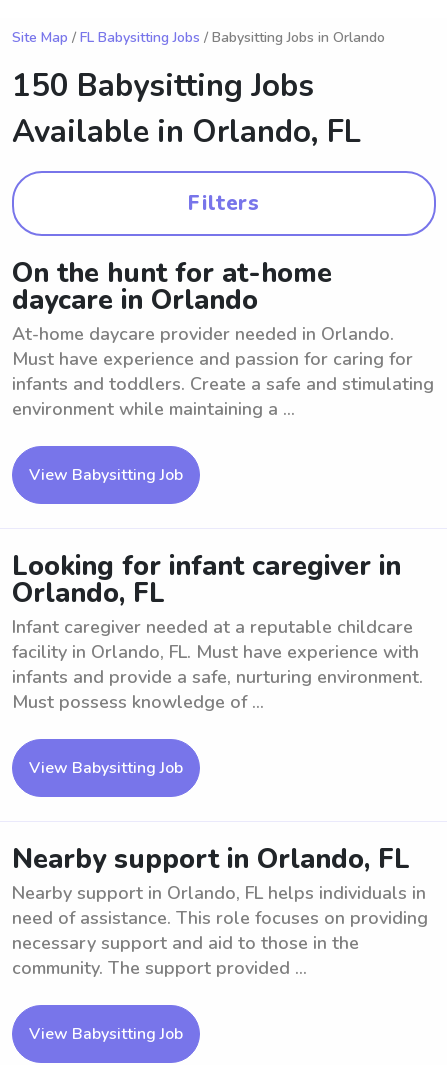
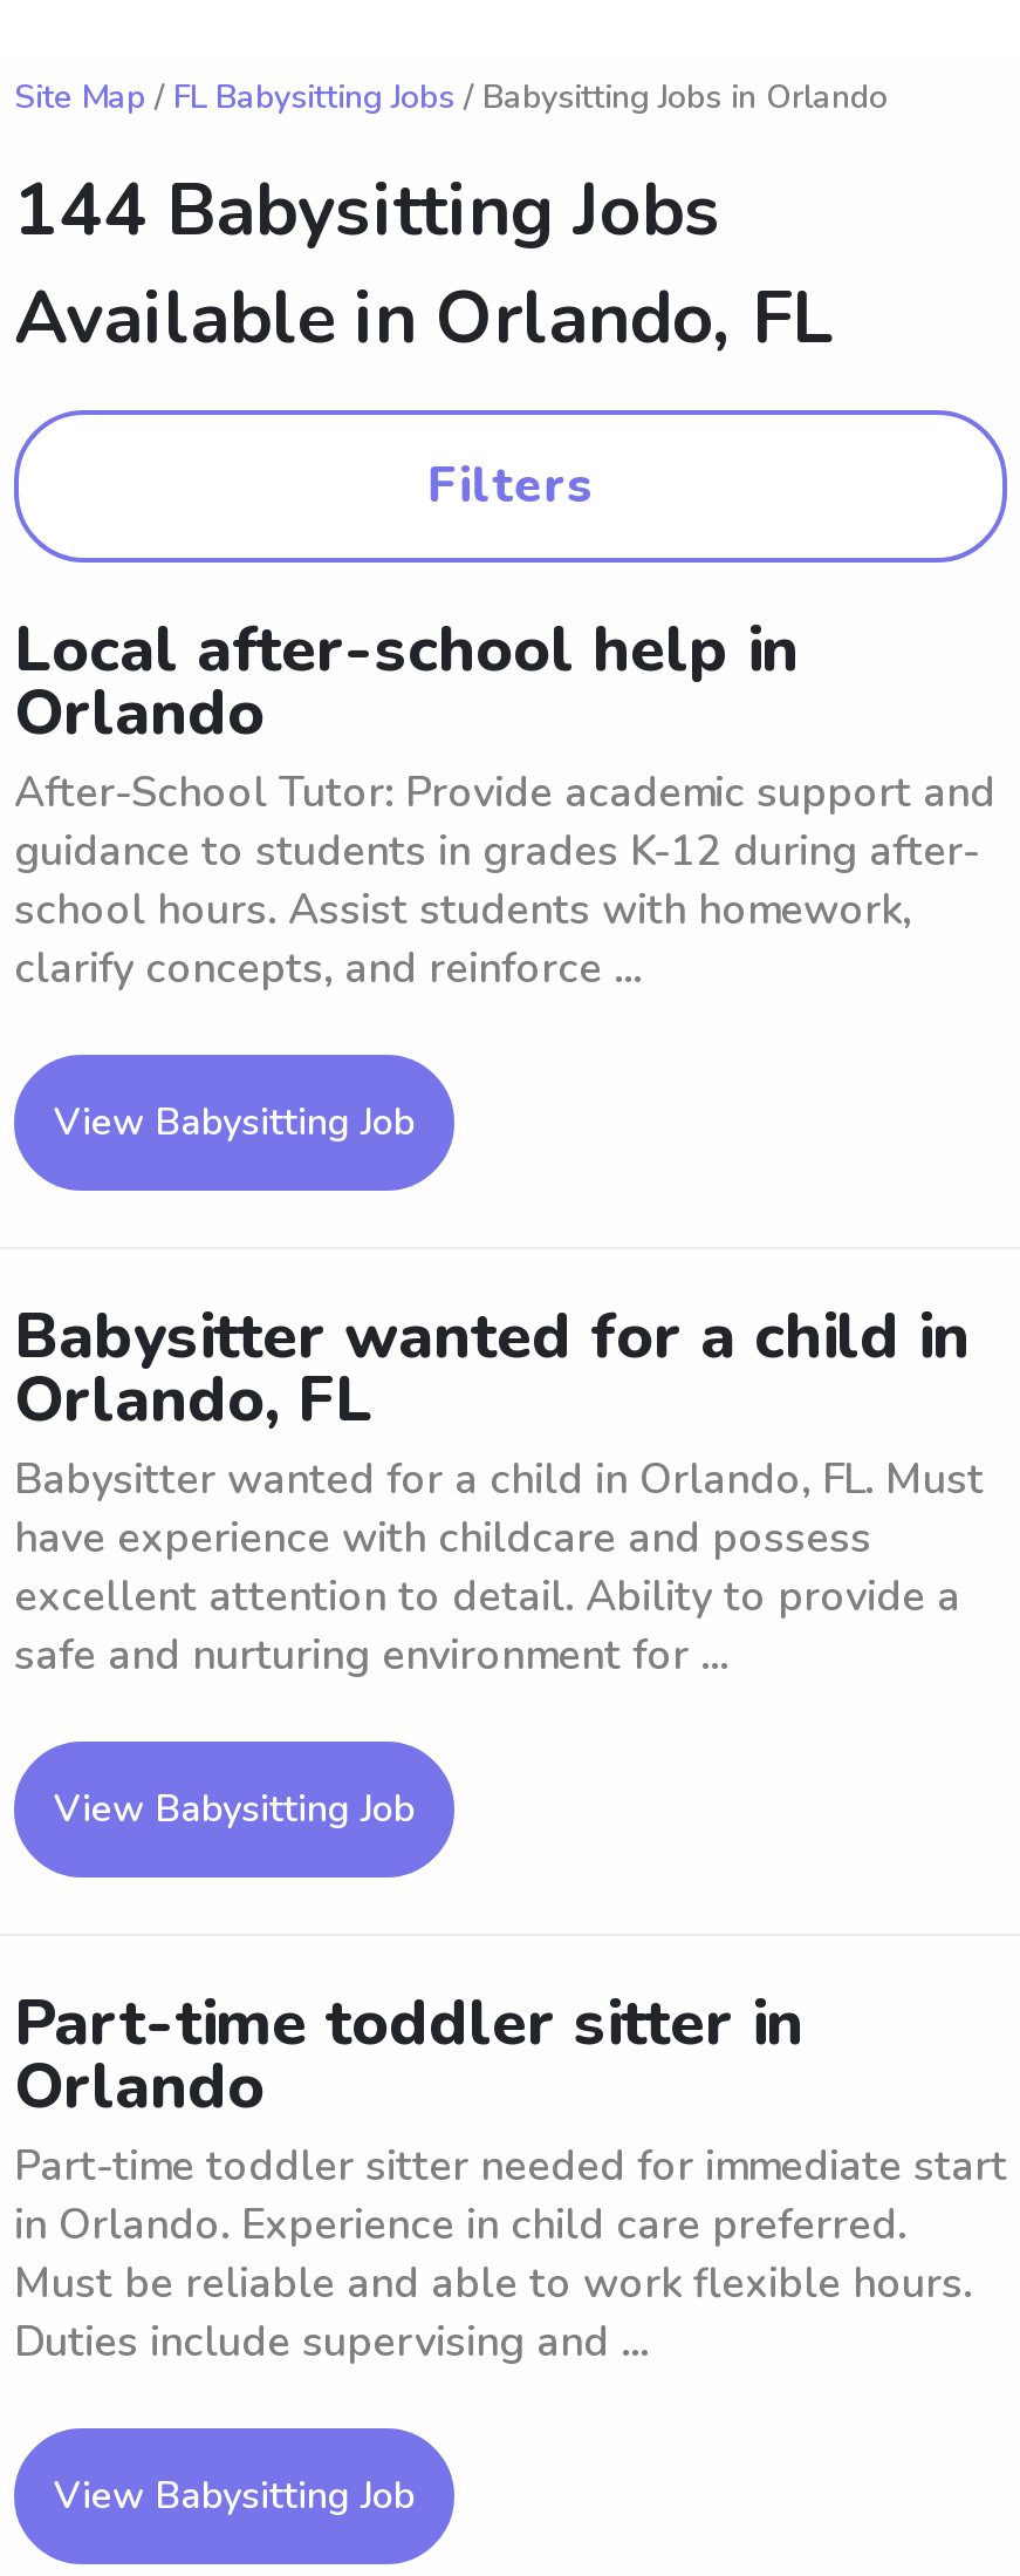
[12,65,314,107] 150 Babysitting Jobs -> [14,162,721,260] 144 Babysitting Jobs
[12,255,434,421] On the hunt for at-home | daycare in Orlando | At-home daycare provider needed in Orlando. | Must have experience and passion for caring for | infants and toddlers. Create a safe and stimulating | environment while maintaining a ... -> [14,607,995,996] Local after-school help in | Orlando | After-School Tutor: Provide academic support and | guidance to students in grades K-12 during after- | school hours. Assist students with homework, | clarify concepts, and reinforce ...
[12,548,401,585] Looking for infant caregiver in -> [14,1294,970,1381] Babysitter wanted for a child in
[12,615,423,714] Infant caregiver needed at a reputable childcare | facility in Orlando, FL. Must have experience with | infants and provide a safe, nurturing environment. | Must possess knowledge of ... -> [14,1451,984,1683] Babysitter wanted for a child in Orlando, FL. Must | have experience with childcare and possess | excellent attention to detail. Ability to provide a | safe and nurturing environment for ...
[12,841,428,980] Nearby support in Orlando, FL | Nearby support in Orlando, FL helps individuals in | need of assistance. This role focuses on providing | necessary support and aid to those in the | community. The support provided ... -> [14,1981,1007,2370] Part-time toddler sitter in | Orlando | Part-time toddler sitter needed for immediate start | in Orlando. Experience in child care preferred. | Must be reliable and able to work flexible hours. | Duties include supervising and ...

